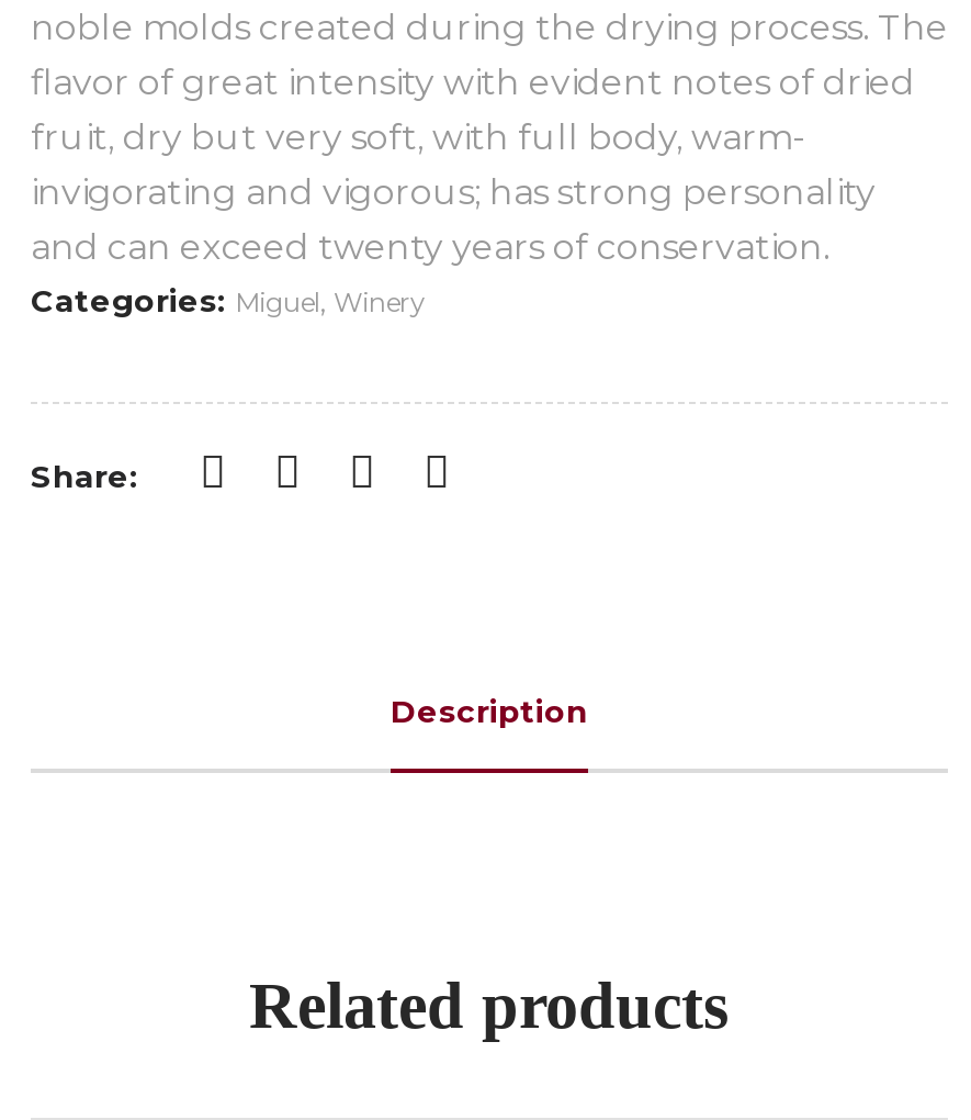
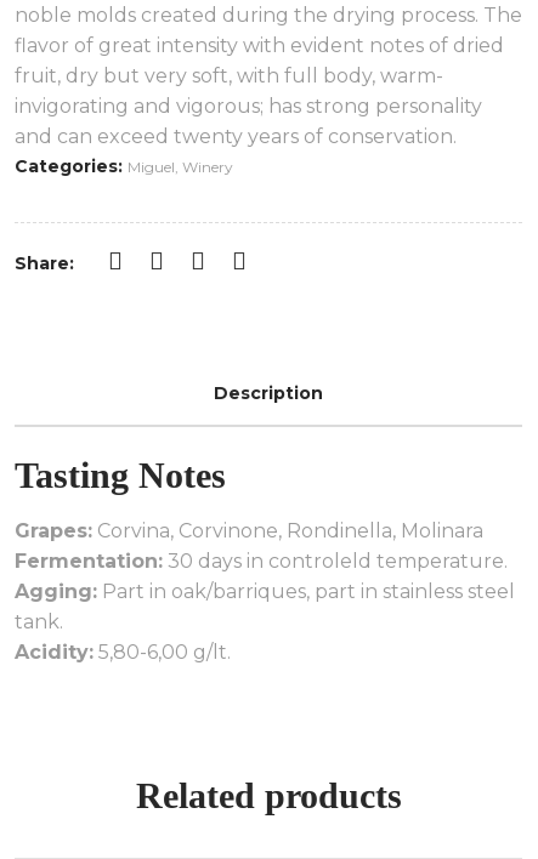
none -> [15,455,515,664] Tasting Notes | Grapes: Corvina, Corvinone, Rondinella, Molinara | Fermentation: 30 days in controleld temperature. | Agging: Part in oak/barriques, part in stainless steel | tank. | Acidity: 5,80-6,00 g/lt.

